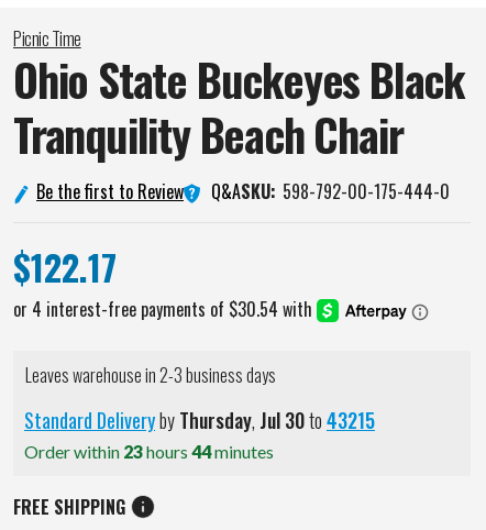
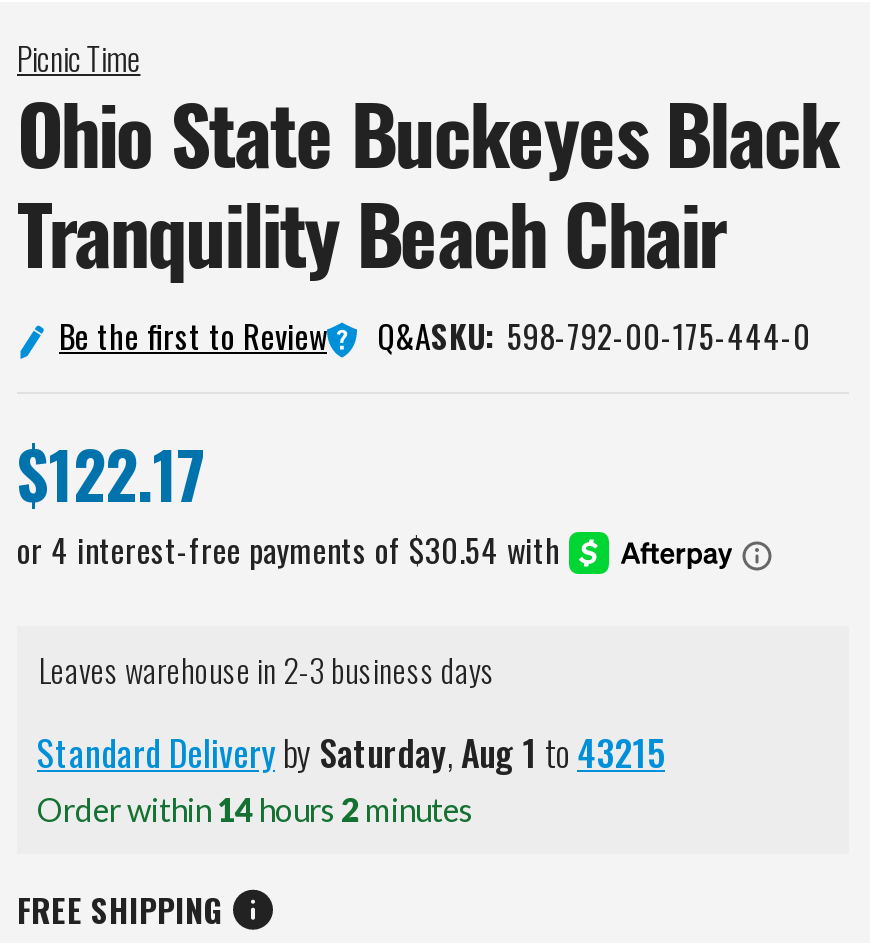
[24,406,375,434] Standard Delivery by Thursday, Jul 30 to 43215 -> [37,726,665,778] Standard Delivery by Saturday, Aug 1 to 43215
[24,441,274,462] Order within 23 hours 44 minutes -> [37,790,473,828] Order within 14 hours 2 minutes

